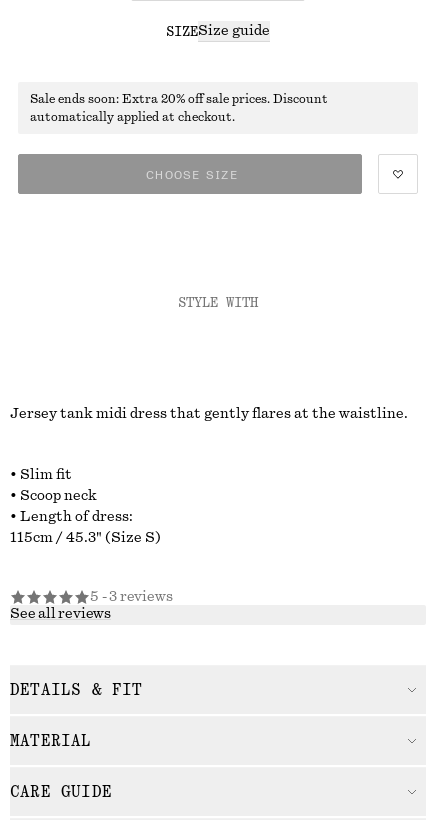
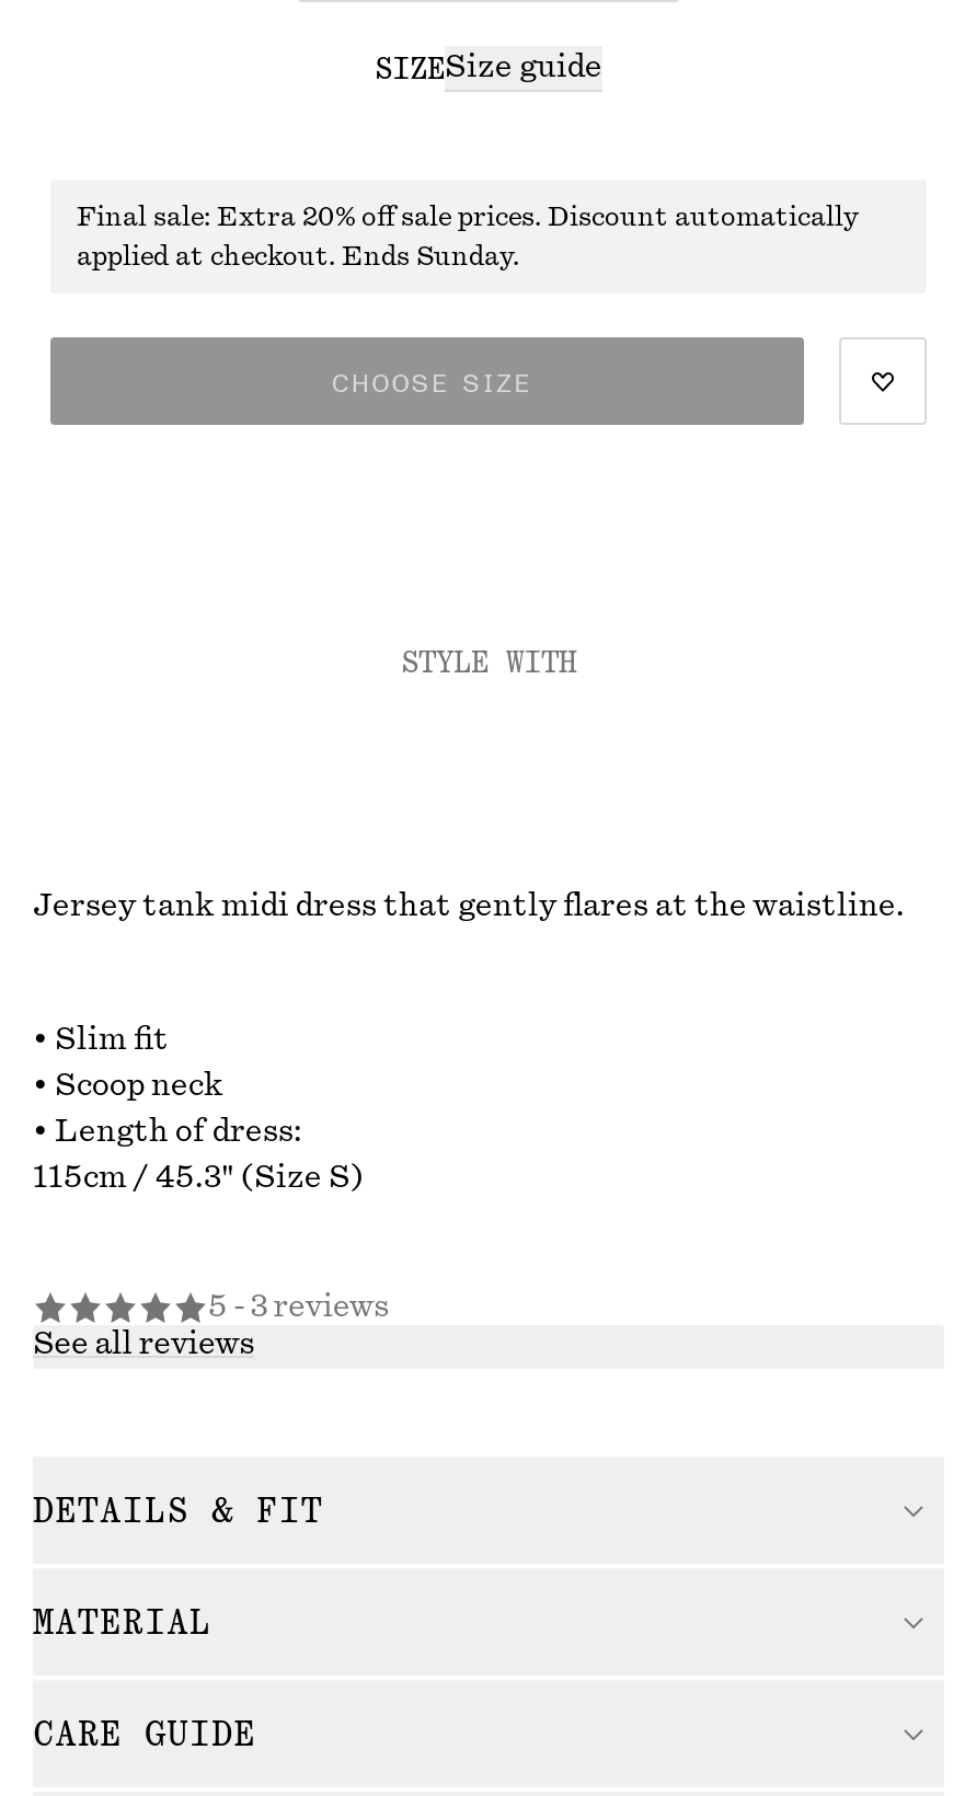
[30,93,328,105] Sale ends soon: Extra 20% off sale prices. Discount -> [77,204,859,230] Final sale: Extra 20% off sale prices. Discount automatically
[30,111,235,123] automatically applied at checkout. -> [77,243,519,269] applied at checkout. Ends Sunday.

